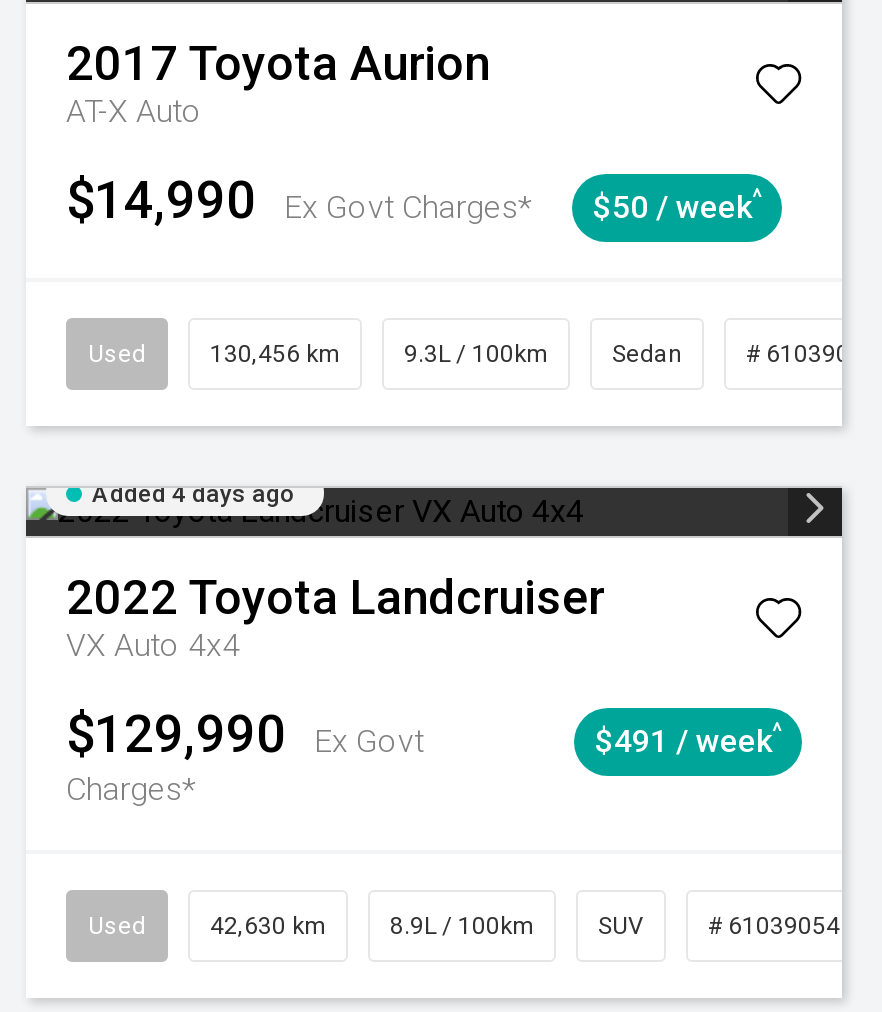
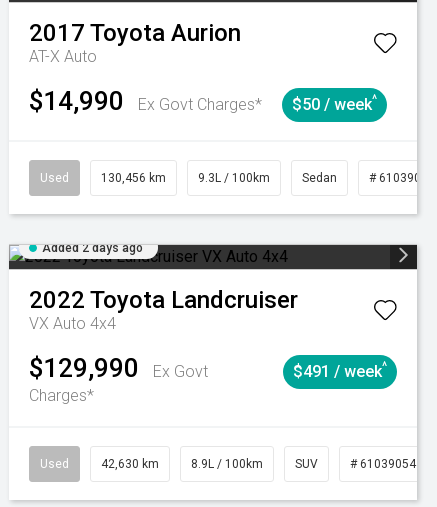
[92,480,294,508] Added 4 days ago -> [42,241,143,255] Added 2 days ago

